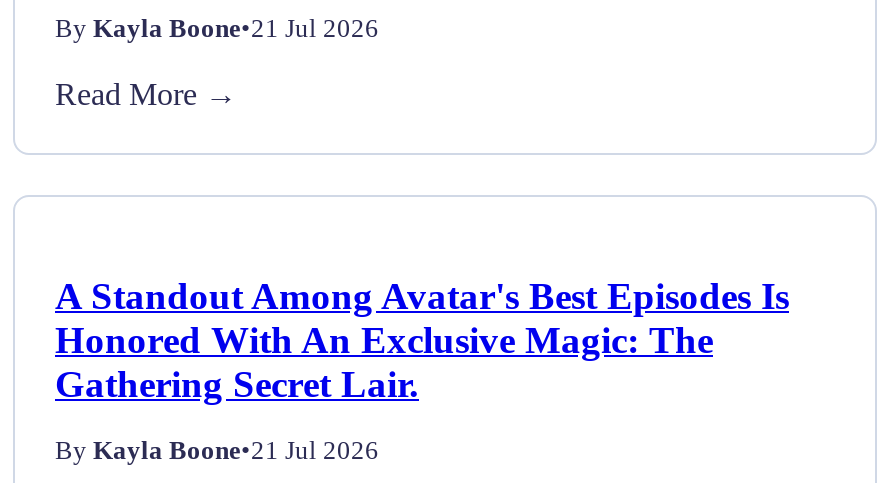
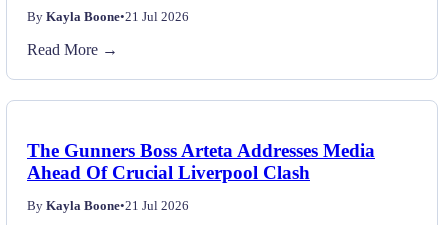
[55,275,789,405] A Standout Among Avatar's Best Episodes Is | Honored With An Exclusive Magic: The | Gathering Secret Lair. -> [27,140,375,183] The Gunners Boss Arteta Addresses Media | Ahead Of Crucial Liverpool Clash

